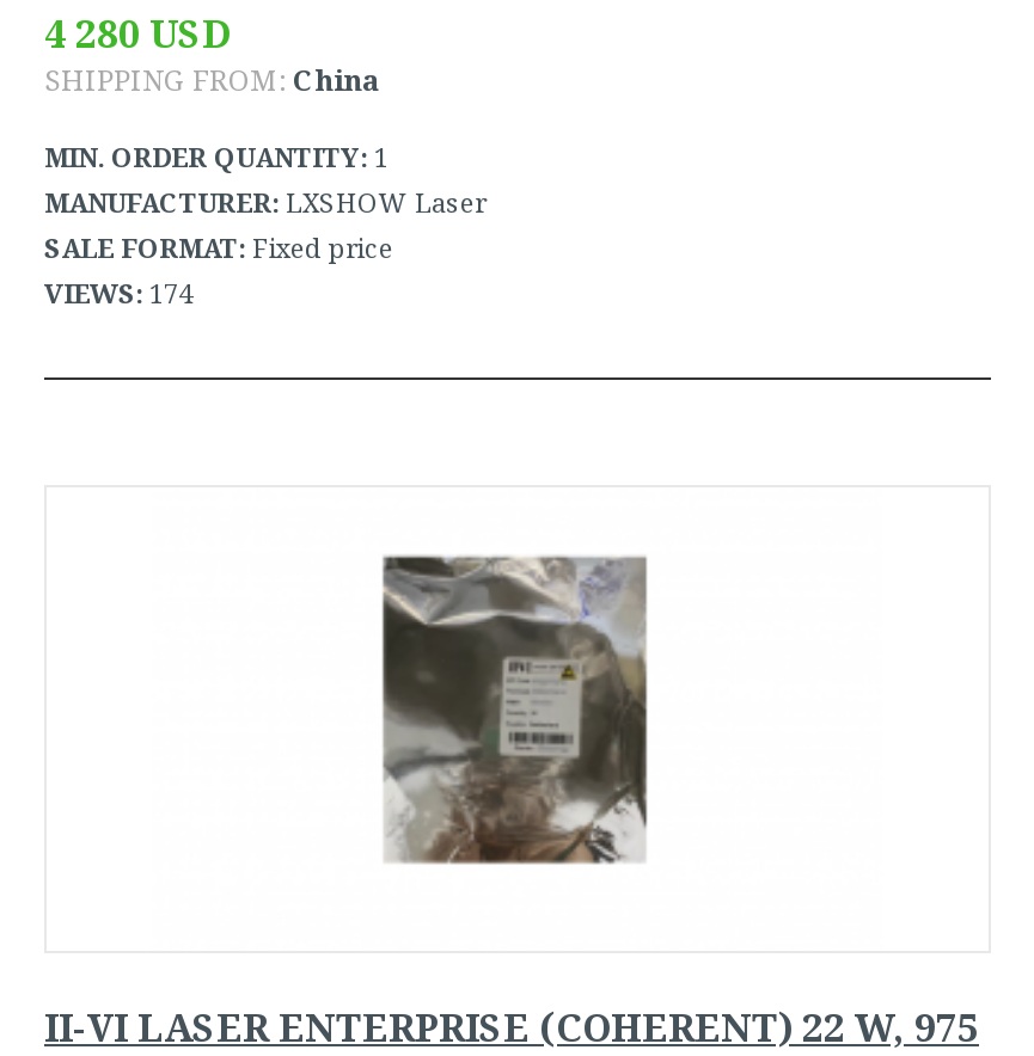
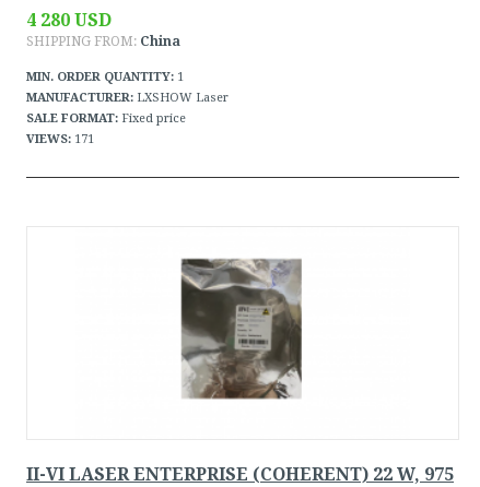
[44,279,192,310] VIEWS: 174 -> [26,132,94,146] VIEWS: 171

